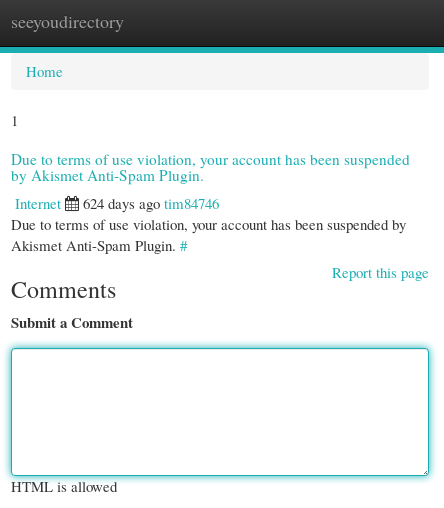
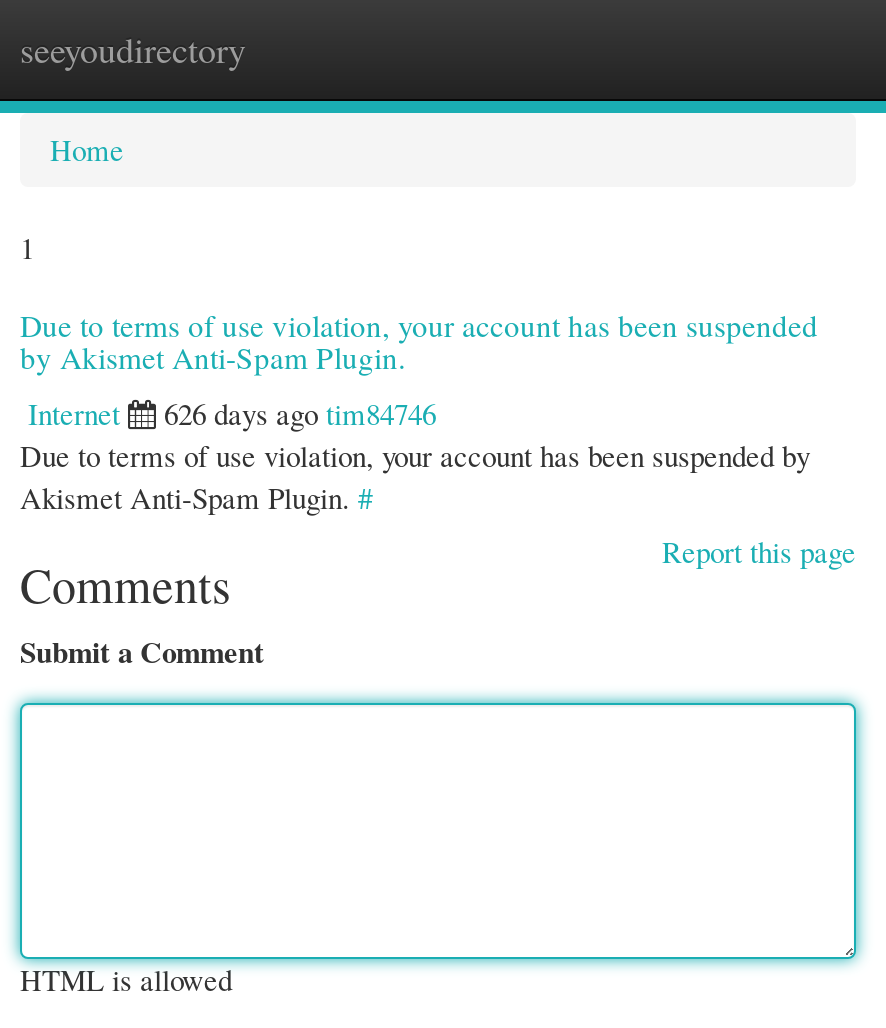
[15,193,219,213] Internet 624 days ago tim84746 -> [28,393,436,433] Internet 626 days ago tim84746

